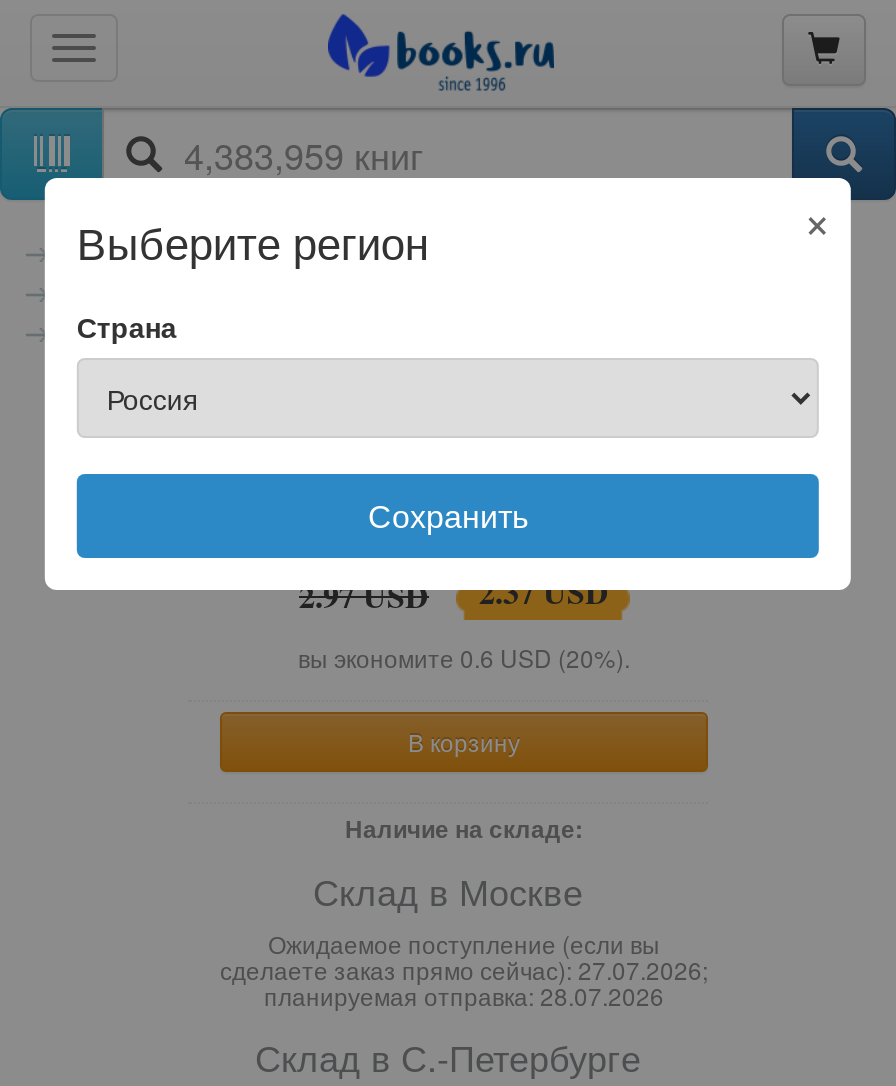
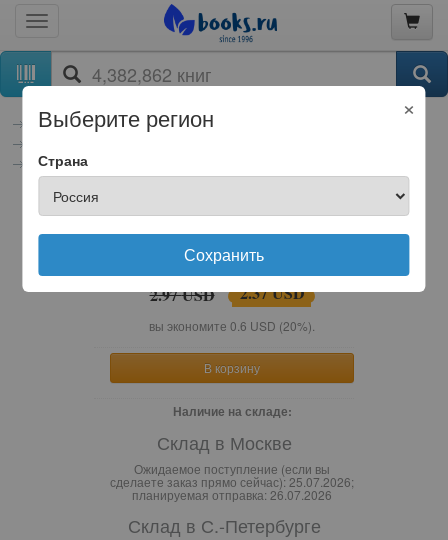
[220,951,708,985] сделаете заказ прямо сейчас): 27.07.2026; -> [110,473,354,490] сделаете заказ прямо сейчас): 25.07.2026;
[264,977,664,1011] планируемая отправка: 28.07.2026 -> [132,486,332,503] планируемая отправка: 26.07.2026

